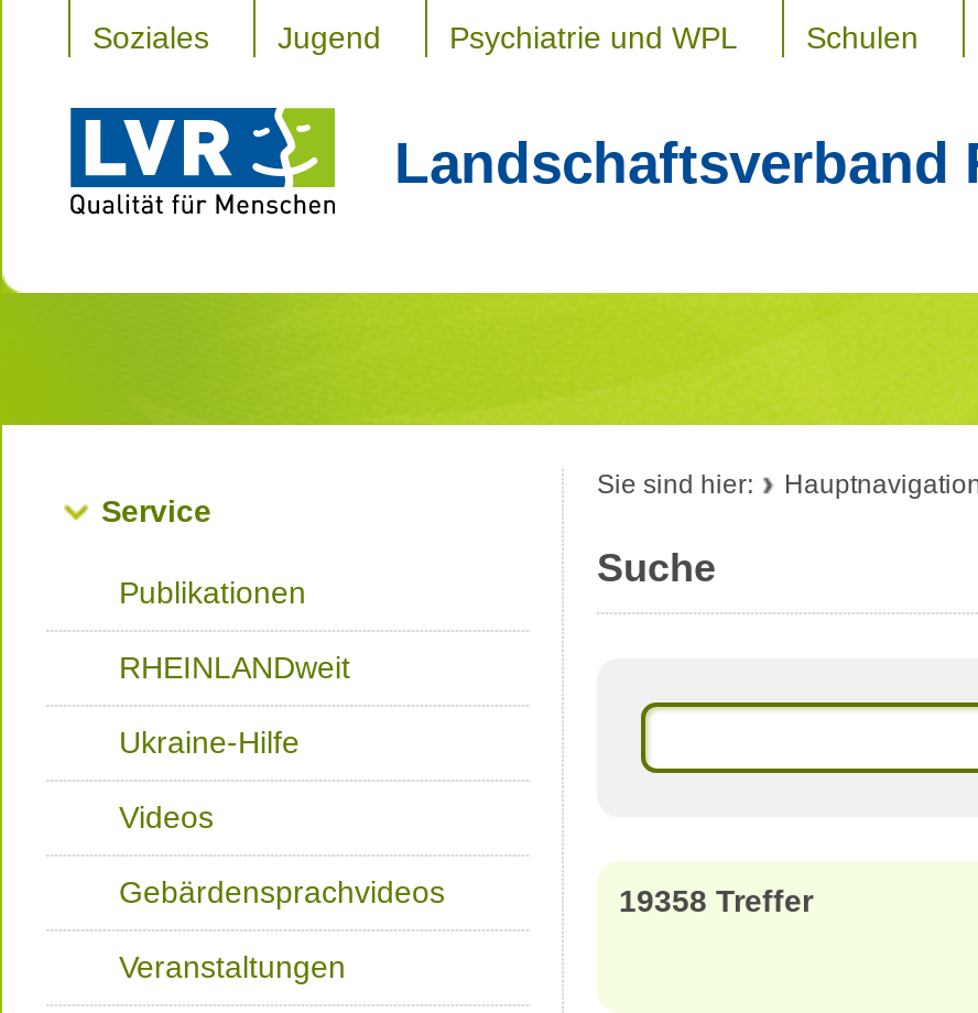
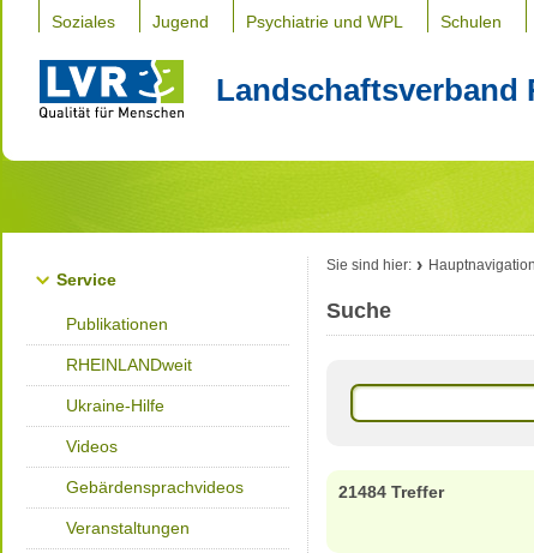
[619,883,813,918] 19358 Treffer -> [338,482,444,501] 21484 Treffer

